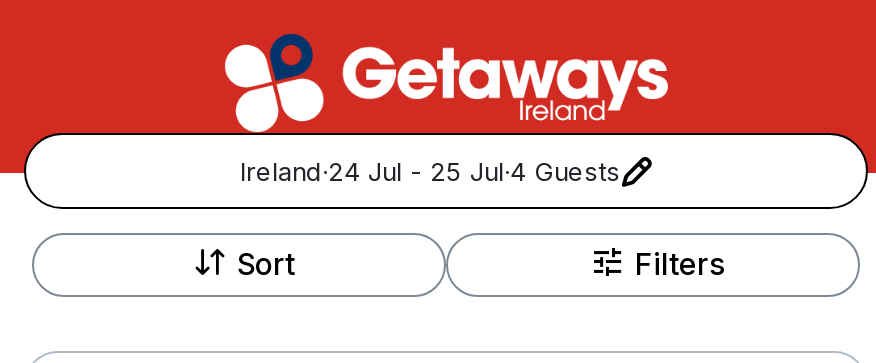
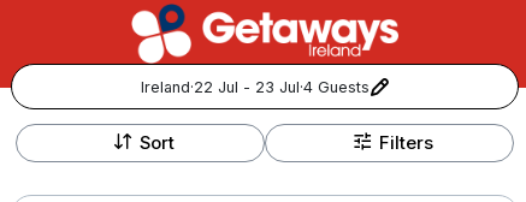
[240,156,620,186] Ireland·24 Jul - 25 Jul·4 Guests -> [141,78,370,96] Ireland·22 Jul - 23 Jul·4 Guests

